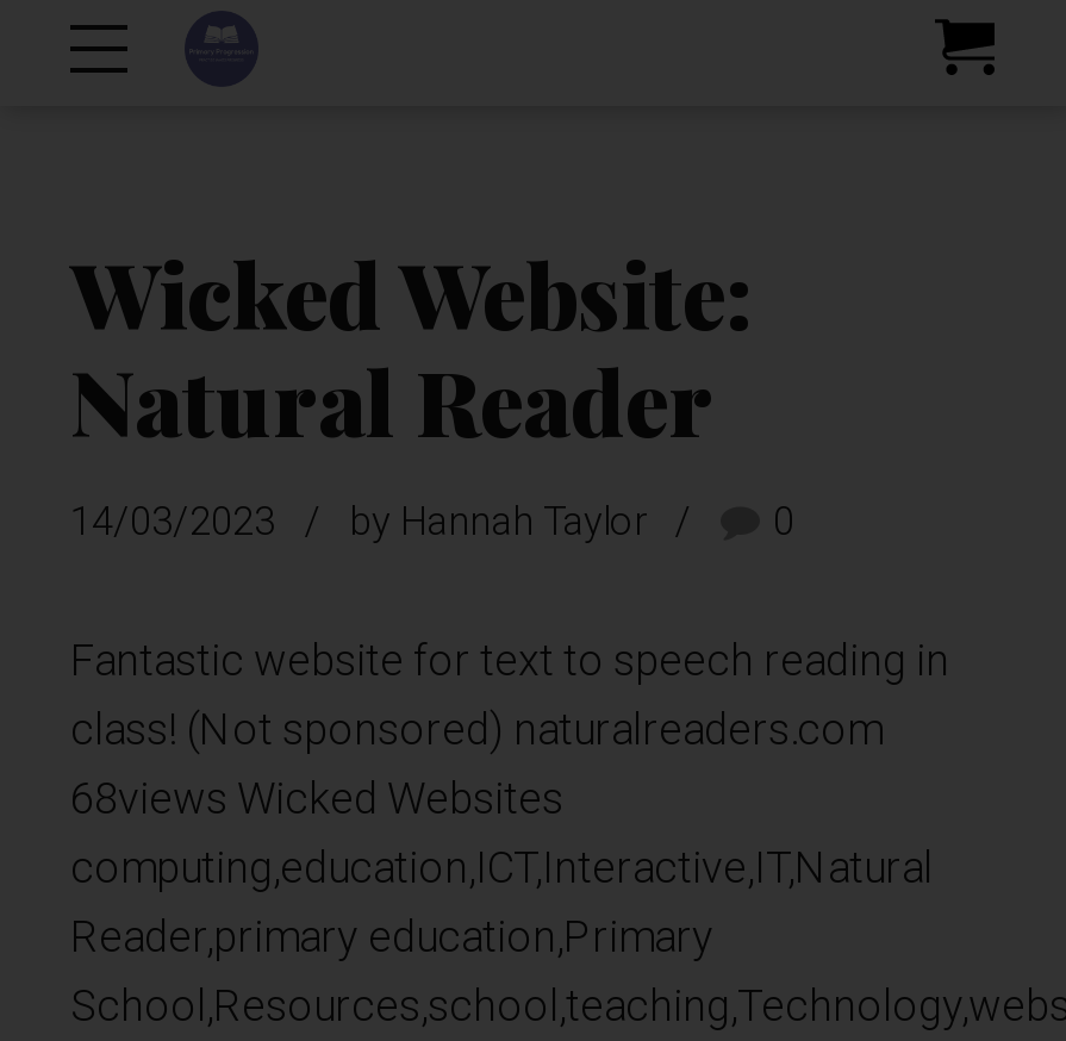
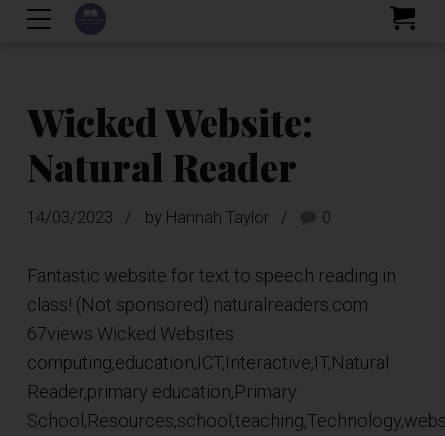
[70,773,563,824] 68views Wicked Websites -> [27,323,234,344] 67views Wicked Websites

